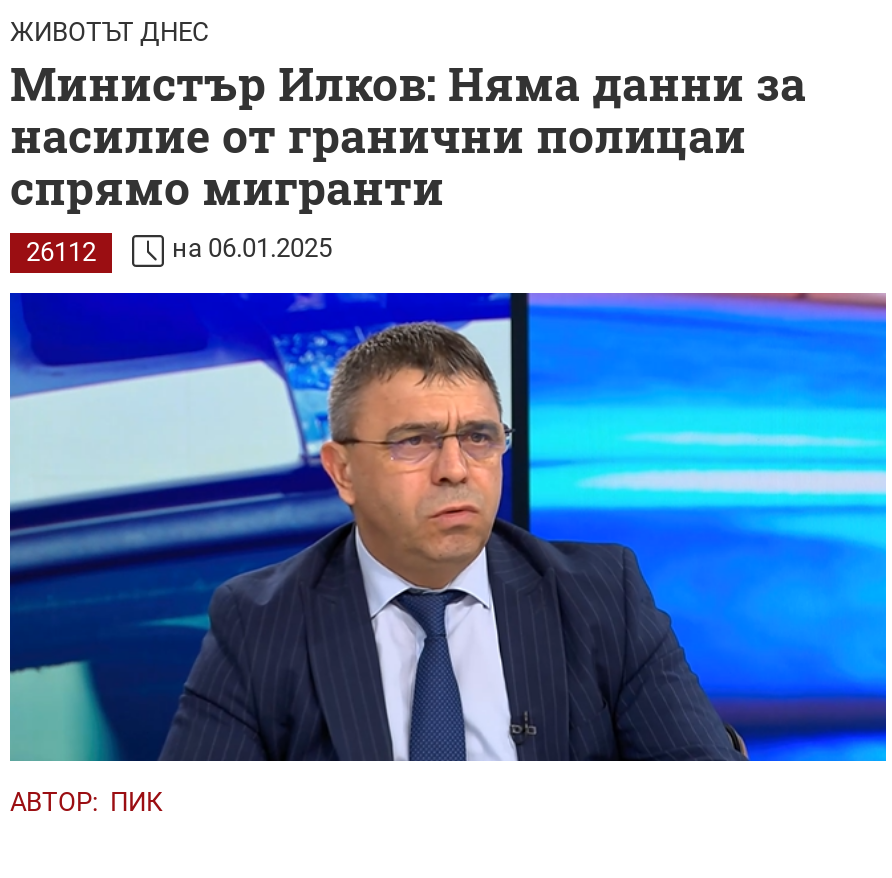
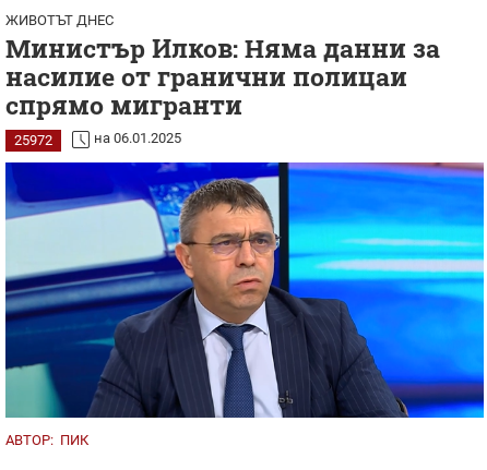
[26,236,96,266] 26112 -> [14,132,52,148] 25972

